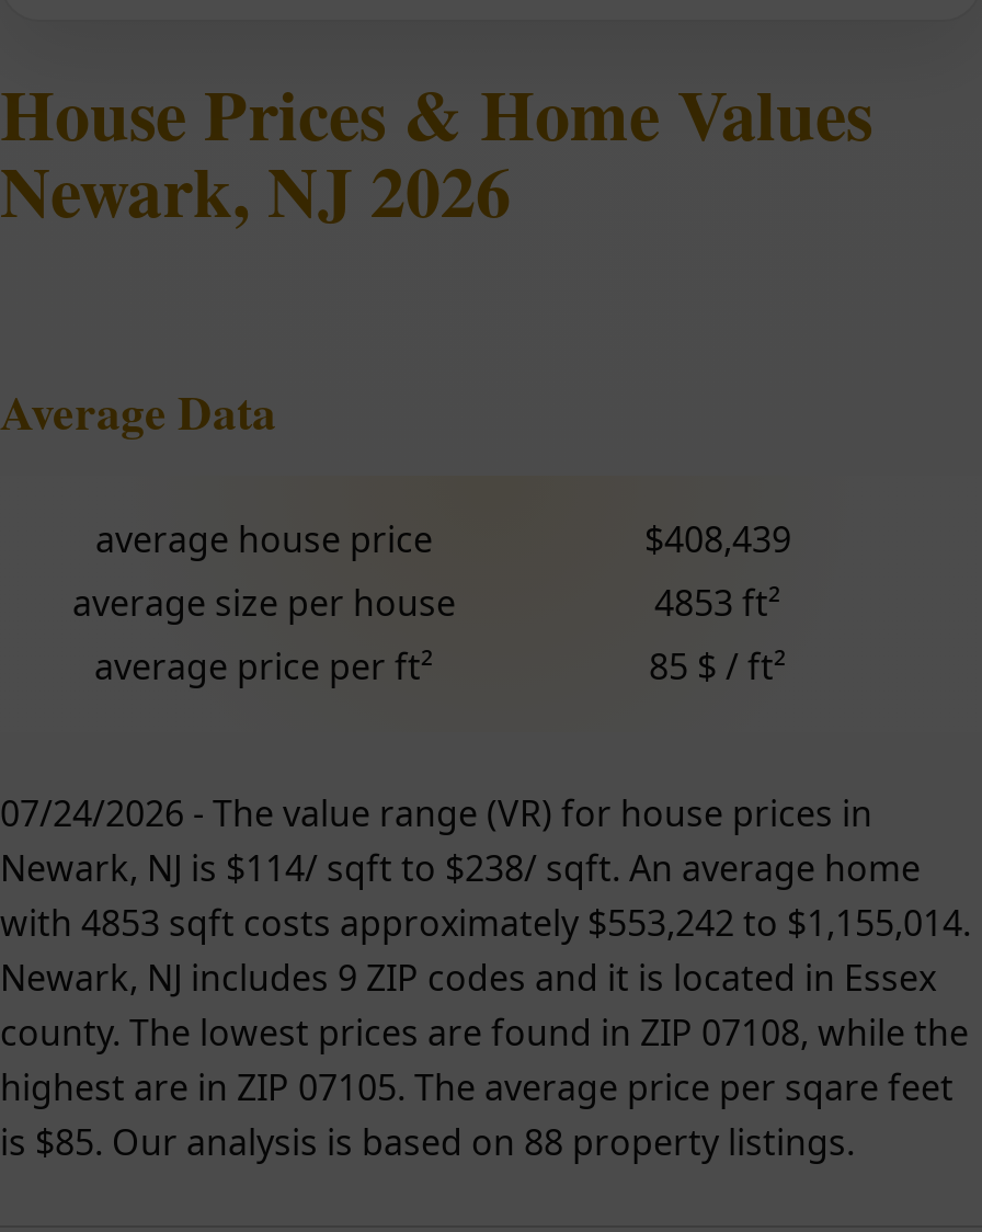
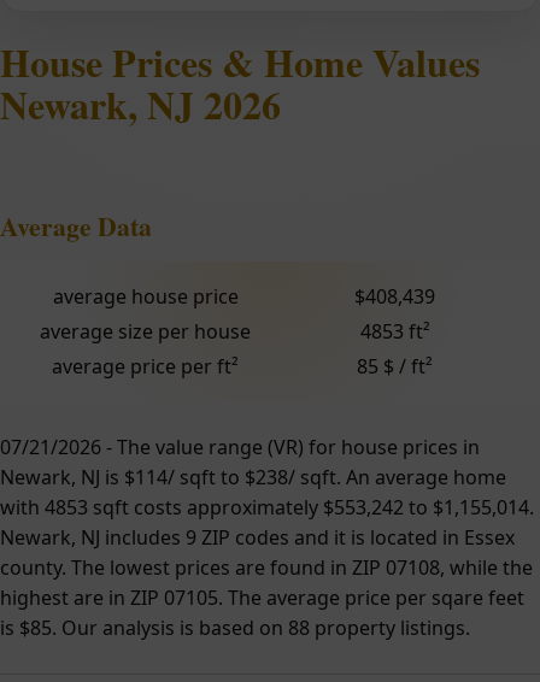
[0,788,872,837] 07/24/2026 - The value range (VR) for house prices in -> [0,433,480,460] 07/21/2026 - The value range (VR) for house prices in

